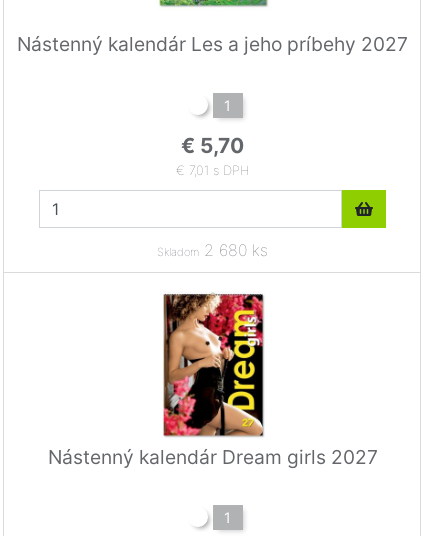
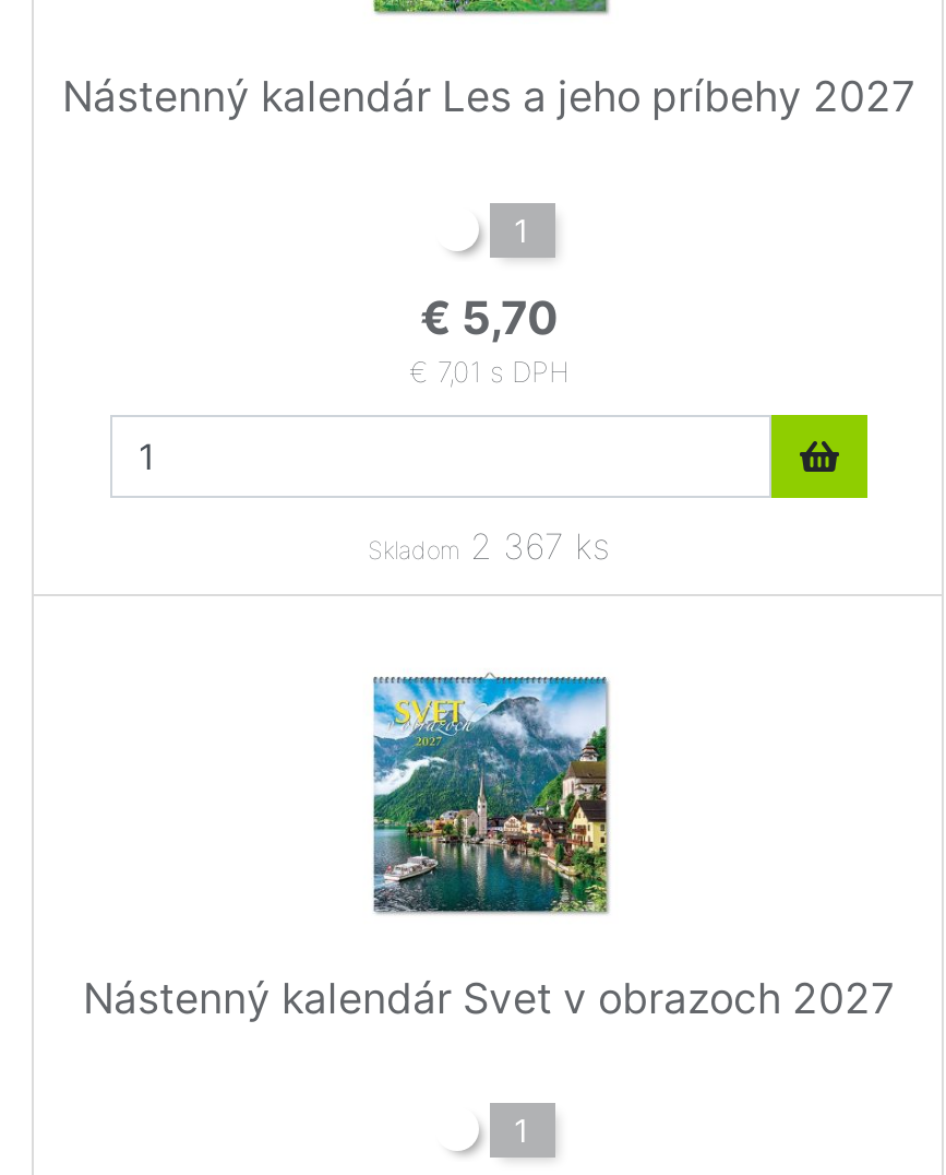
[157,240,268,260] Skladom 2 680 ks -> [368,523,610,567] Skladom 2 367 ks
[47,293,377,469] [image] | Nástenný kalendár Dream girls 2027 -> [83,642,895,1023] [image] | Nástenný kalendár Svet v obrazoch 2027

